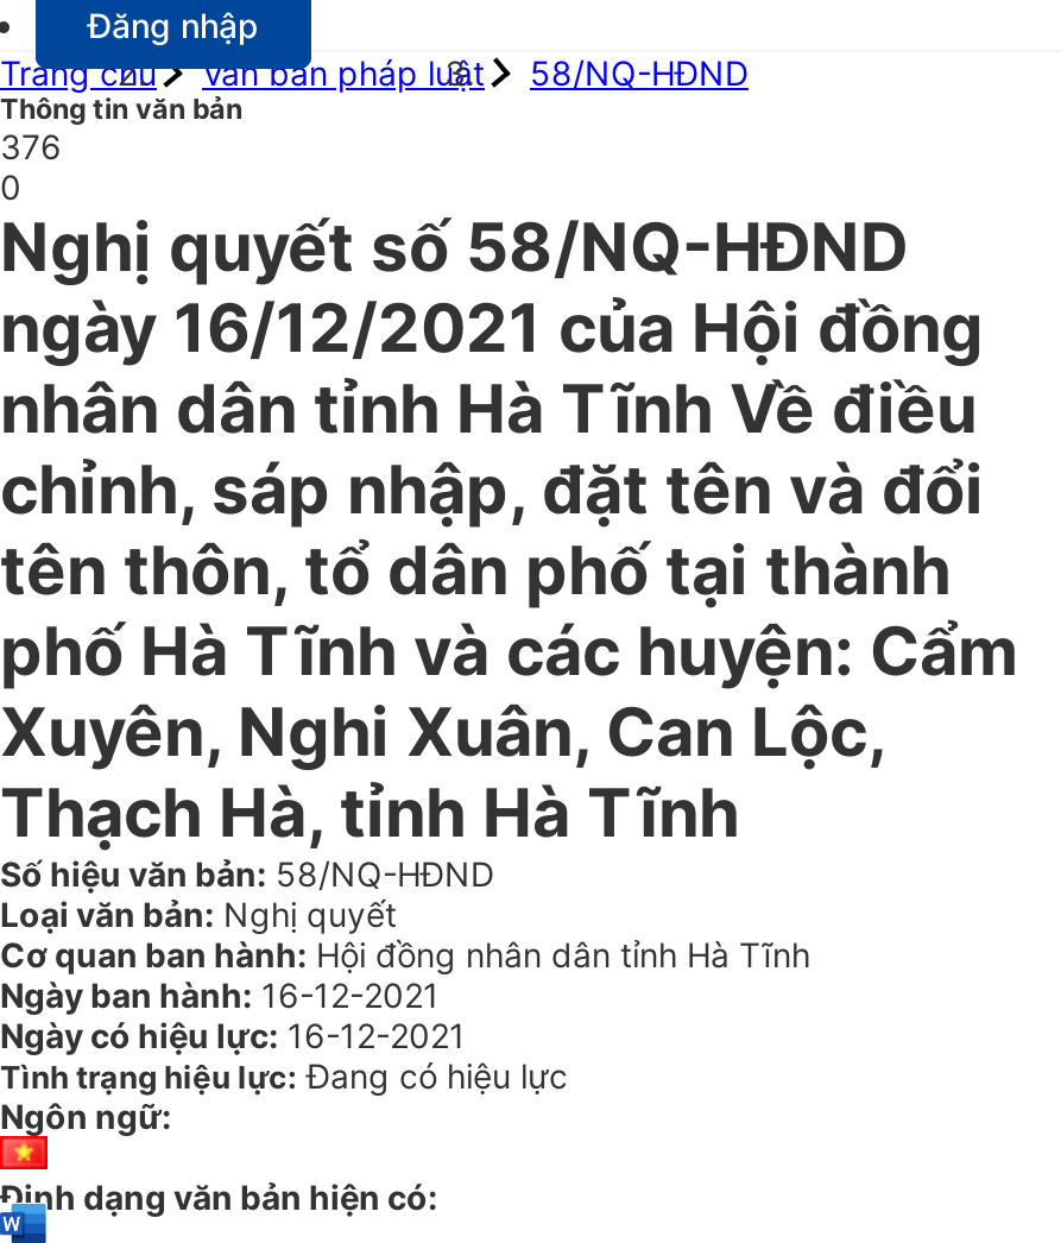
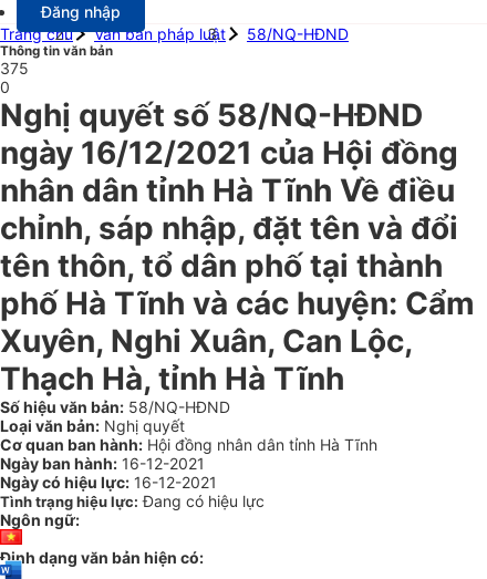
[0,126,62,166] 376 -> [0,59,29,77] 375

